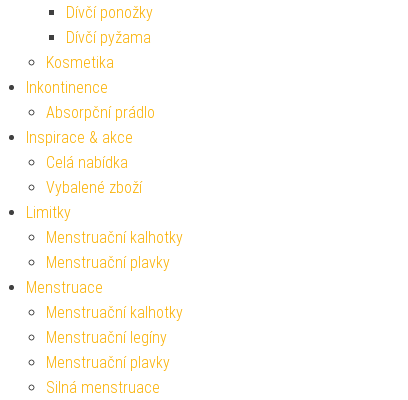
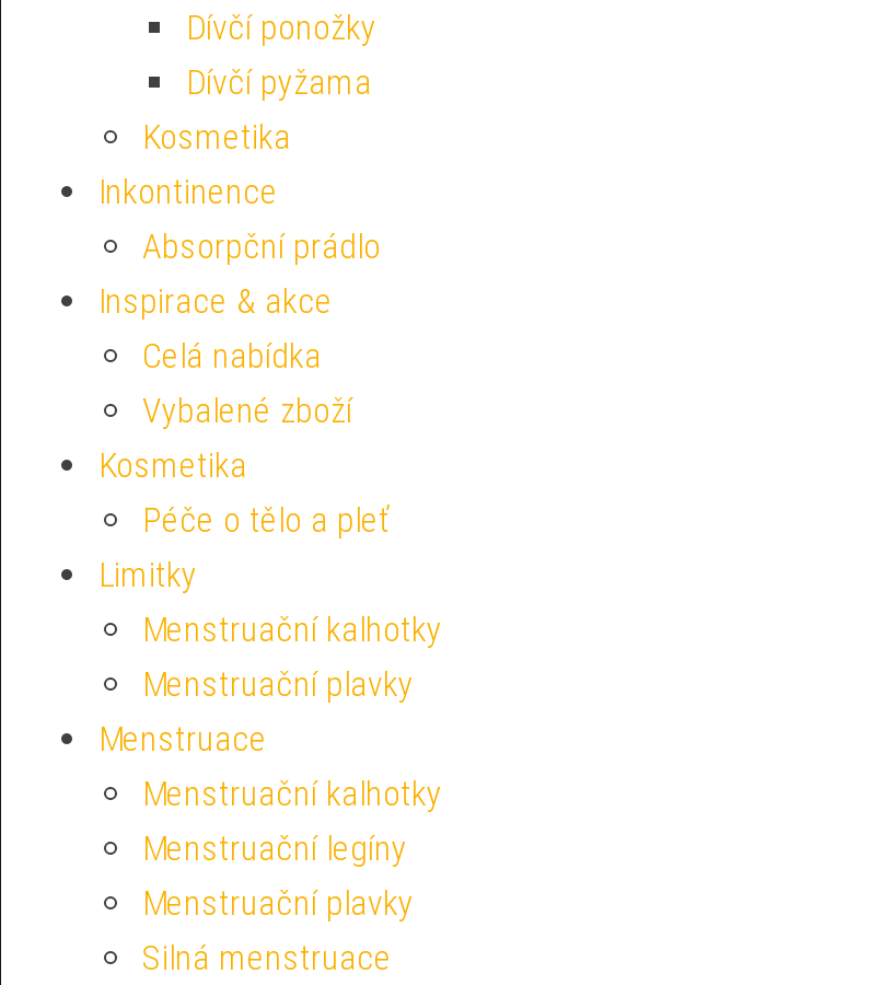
none -> [98,445,390,541] Kosmetika | Péče o tělo a pleť

